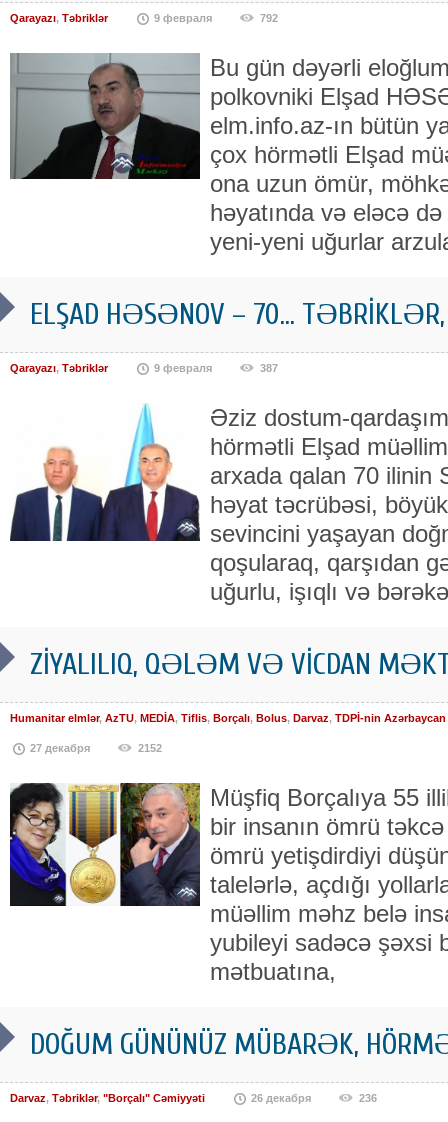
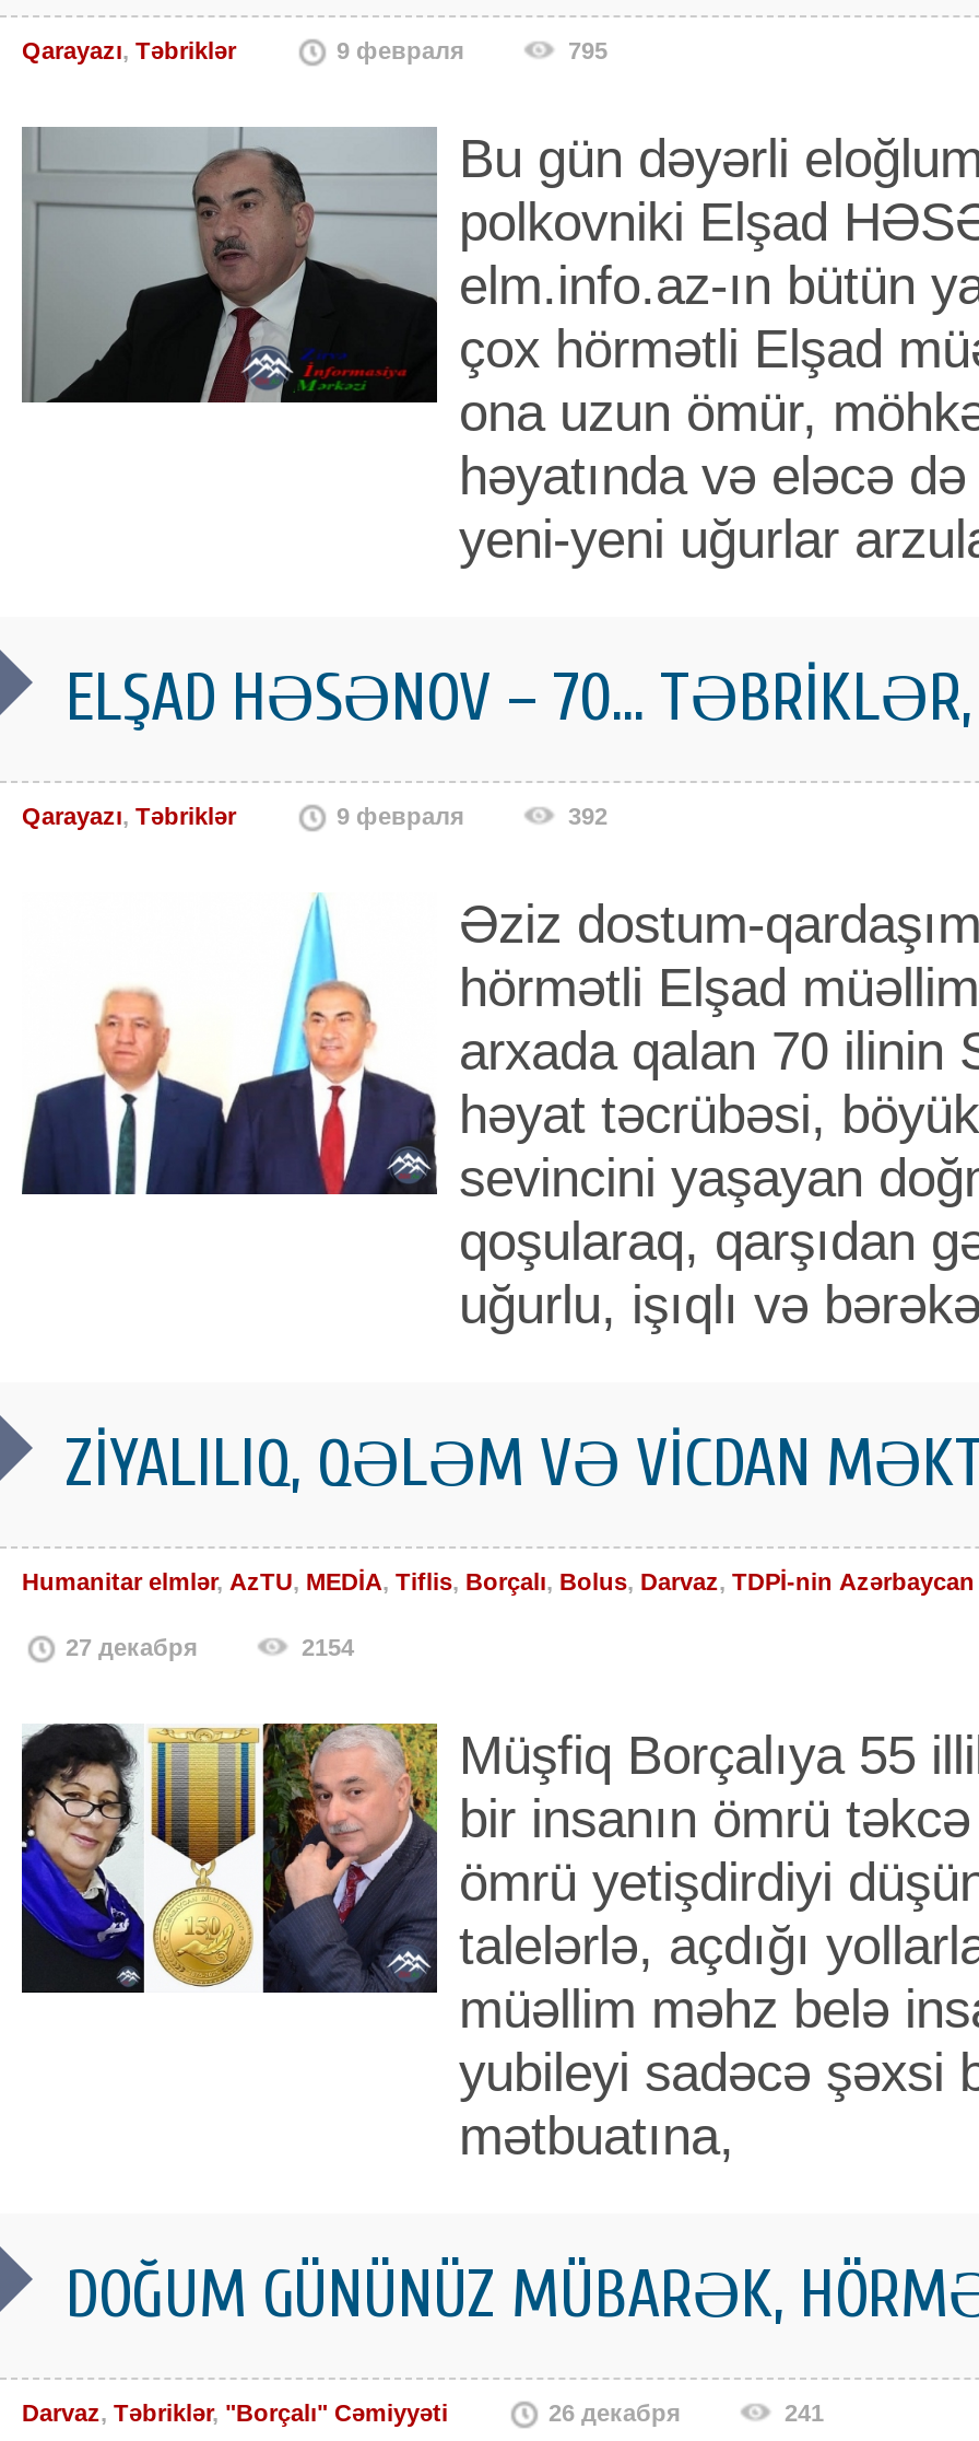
[260,11,278,23] 792 -> [568,36,608,62] 795
[260,361,278,373] 387 -> [568,802,608,828] 392
[138,741,162,753] 2152 -> [302,1633,354,1659] 2154
[359,1091,377,1103] 236 -> [785,2398,824,2425] 241

